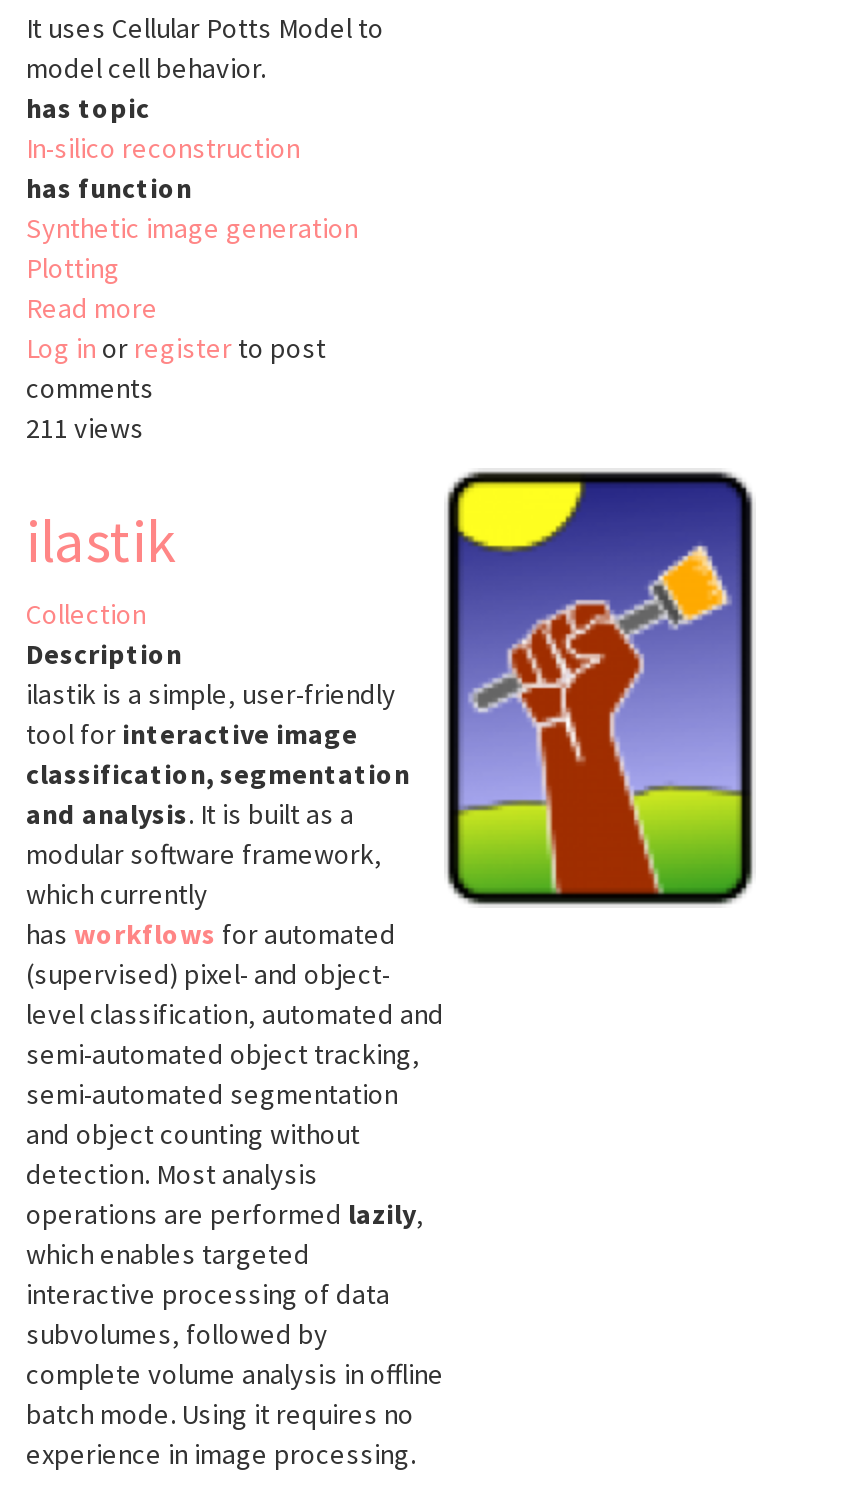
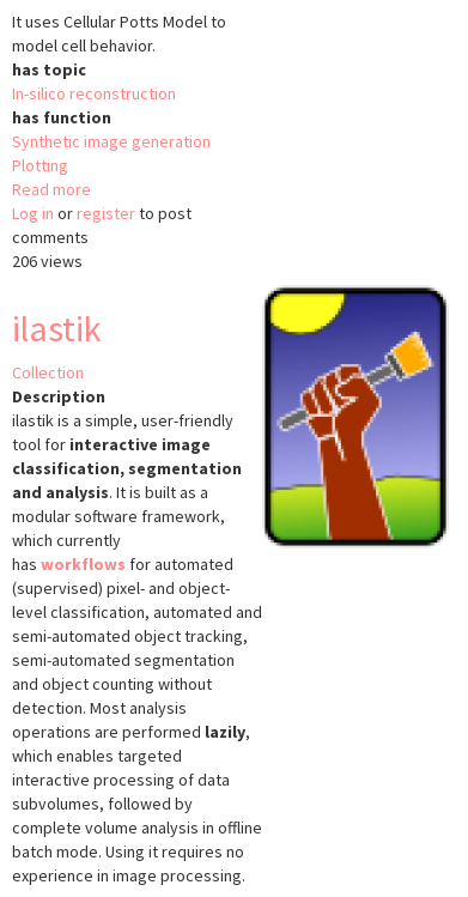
[26,411,144,447] 211 views -> [12,251,83,272] 206 views

